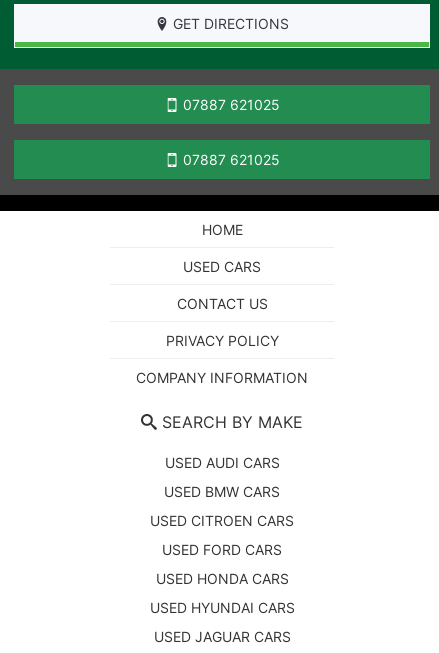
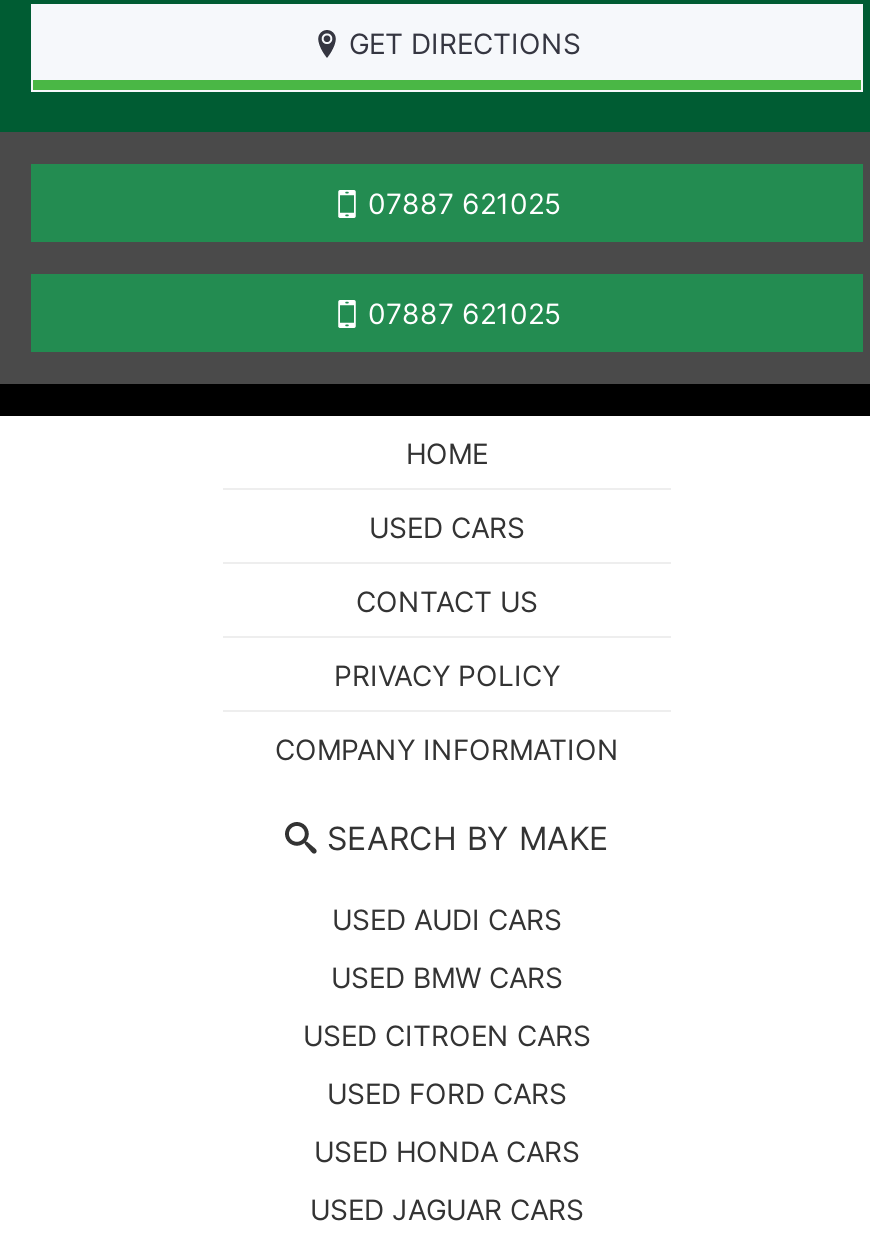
[149,598,294,615] USED HYUNDAI CARS -> none

